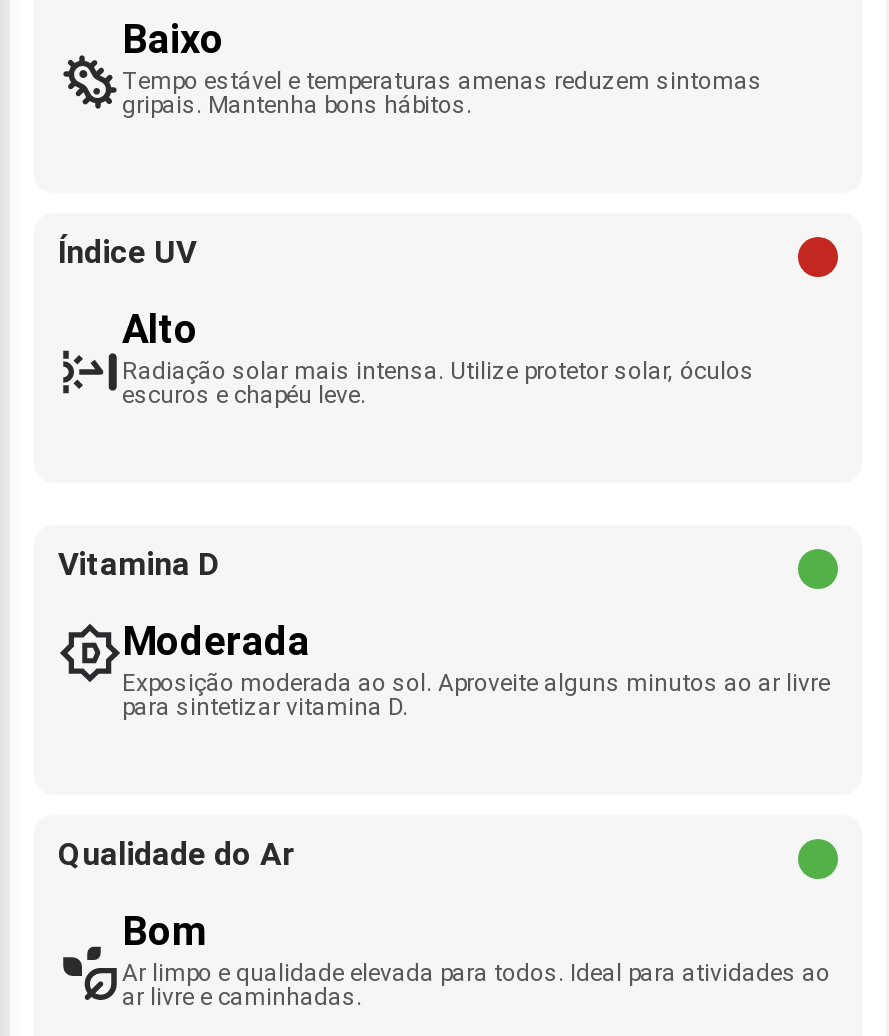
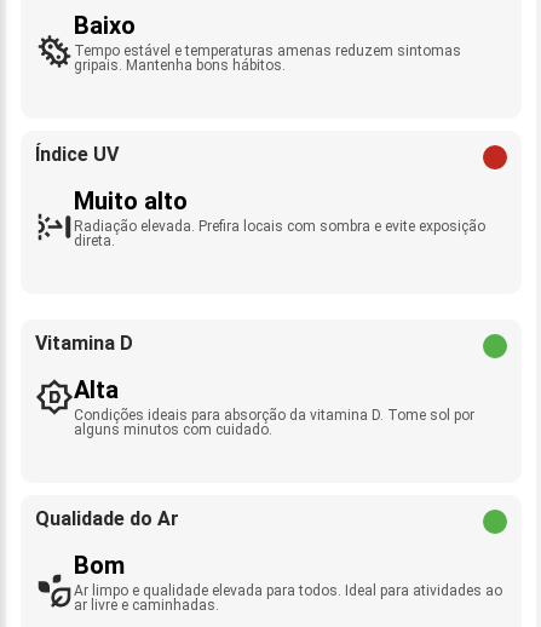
[122,305,754,409] Alto | Radiação solar mais intensa. Utilize protetor solar, óculos | escuros e chapéu leve. -> [74,186,485,249] Muito alto | Radiação elevada. Prefira locais com sombra e evite exposição | direta.
[122,617,830,721] Moderada | Exposição moderada ao sol. Aproveite alguns minutos ao ar livre | para sintetizar vitamina D. -> [74,375,474,438] Alta | Condições ideais para absorção da vitamina D. Tome sol por | alguns minutos com cuidado.

